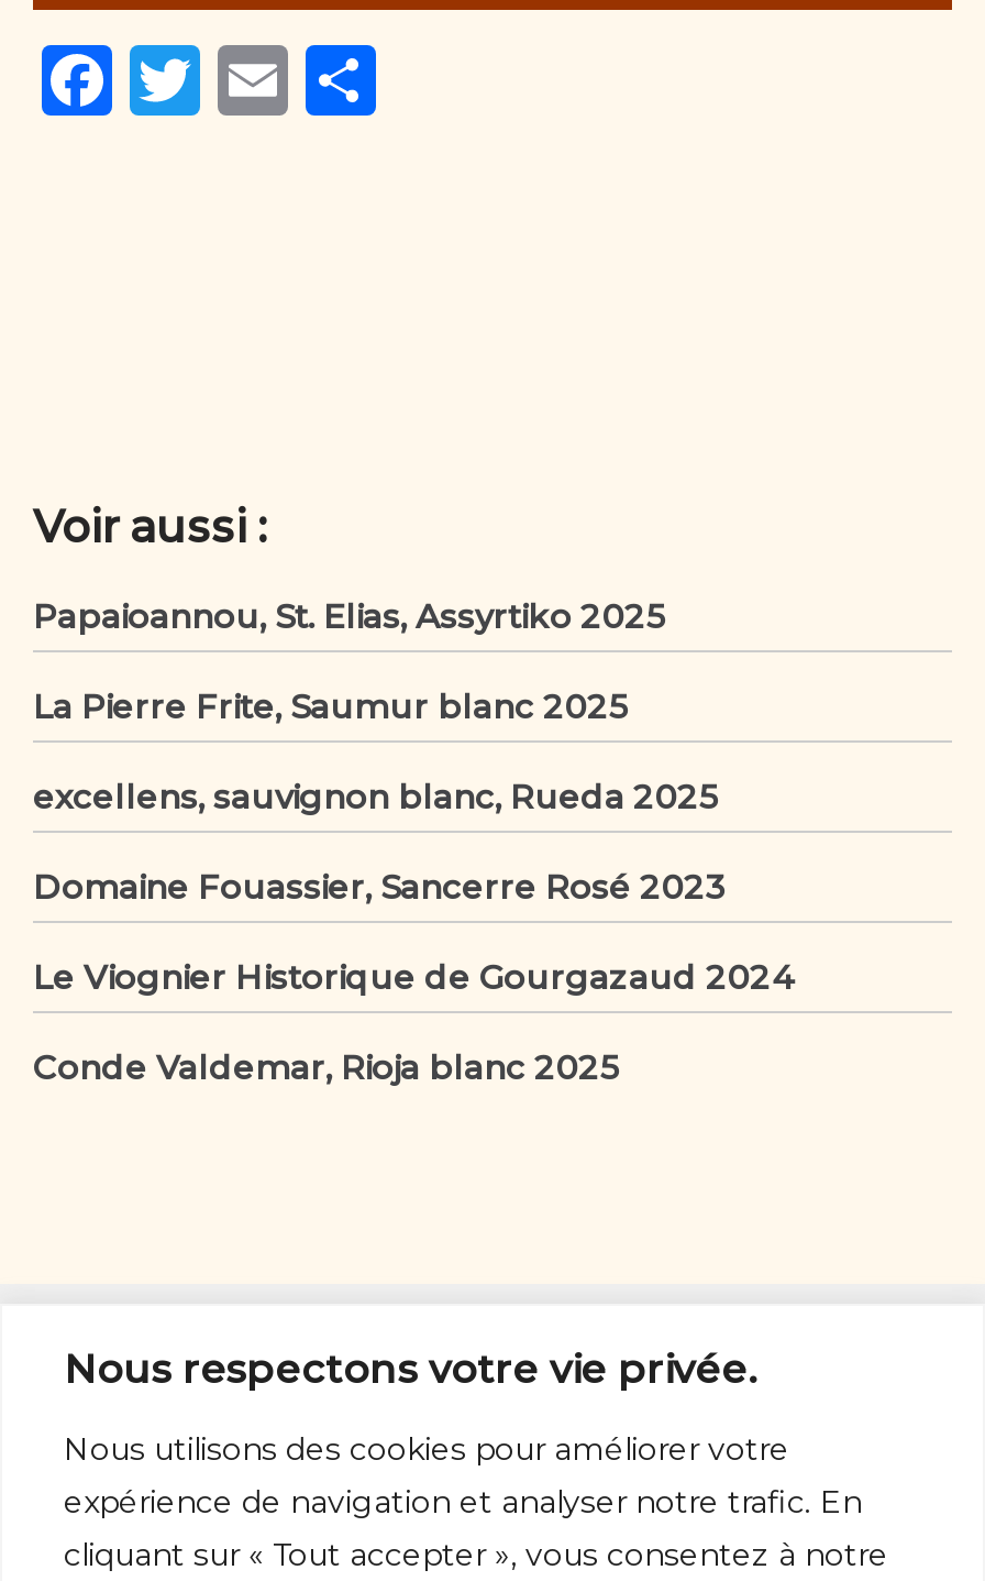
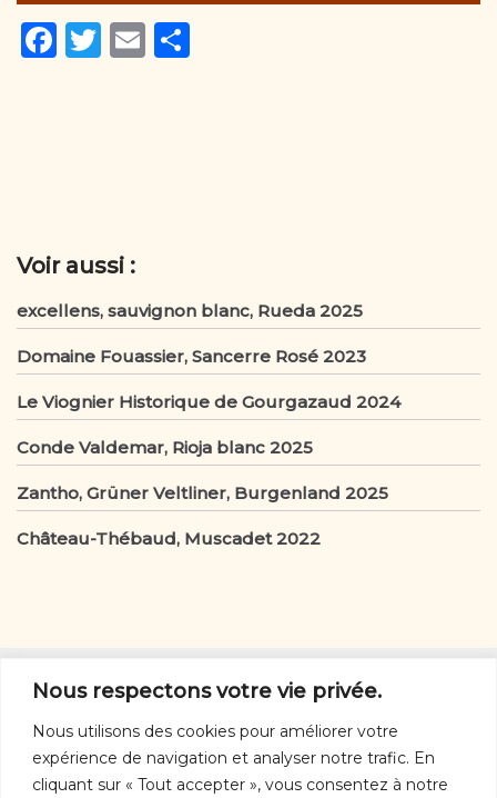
[33,595,666,727] Papaioannou, St. Elias, Assyrtiko 2025 | La Pierre Frite, Saumur blanc 2025 -> none
moved [33,775,794,1088] -> [17,300,400,458]: excellens, sauvignon blanc, Rueda 2025 | Domaine Fouassier, Sancerre Rosé 2023 | Le Viognier Historique de Gourgazaud 2024 | Conde Valdemar, Rioja blanc 2025
none -> [17,482,388,549] Zantho, Grüner Veltliner, Burgenland 2025 | Château-Thébaud, Muscadet 2022

